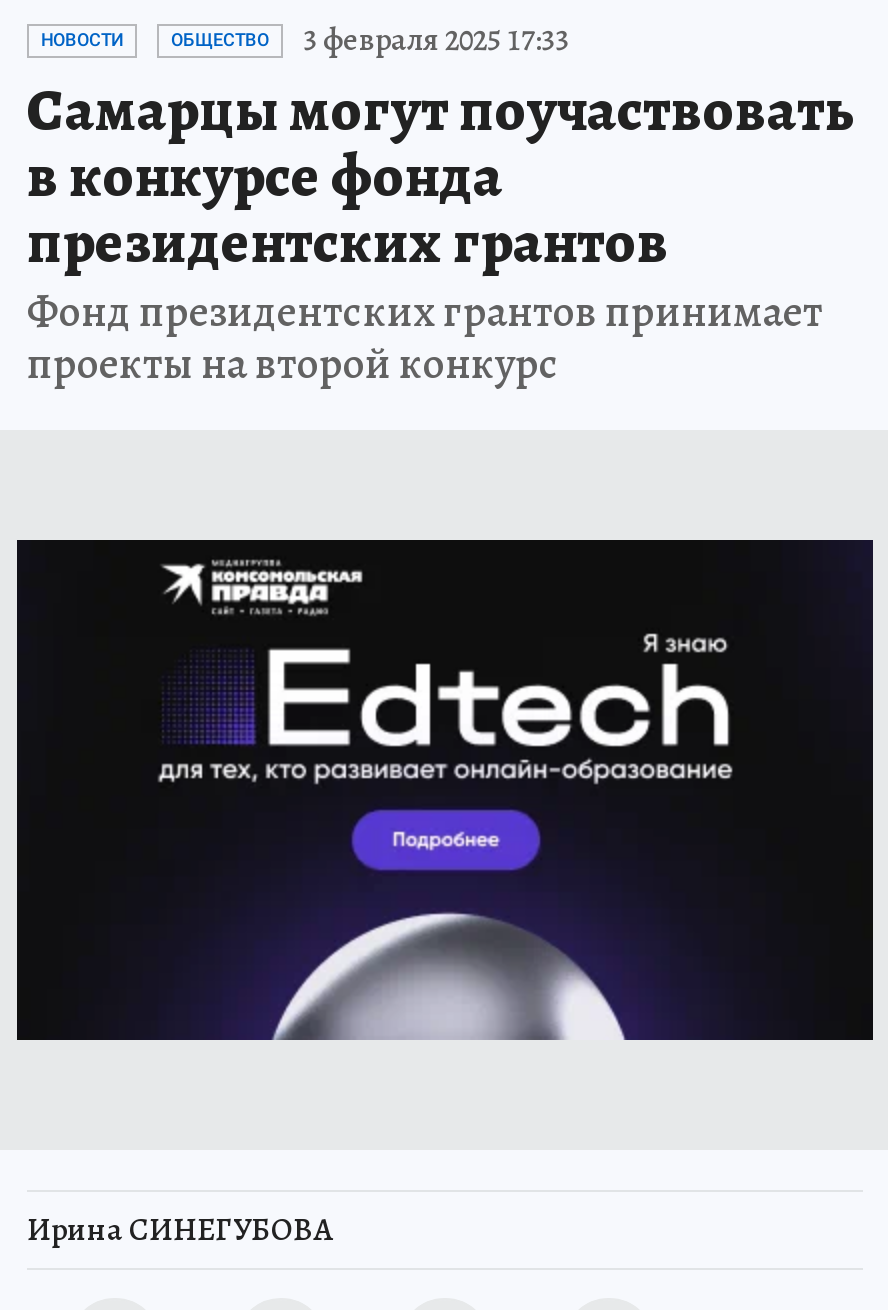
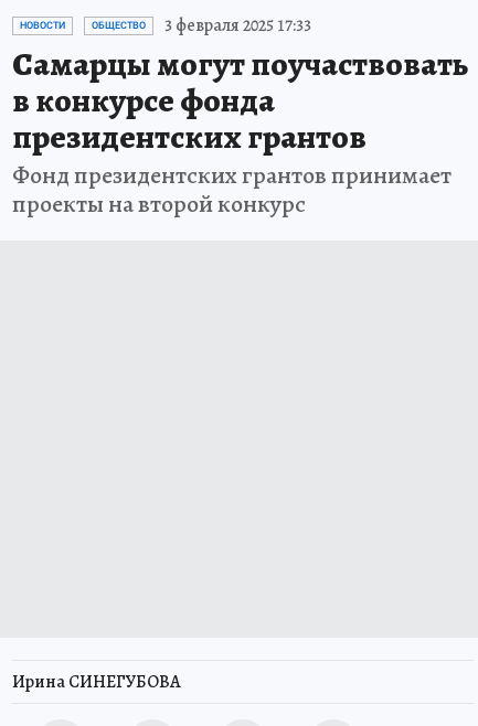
[15,538,875,1042] [image] -> none

